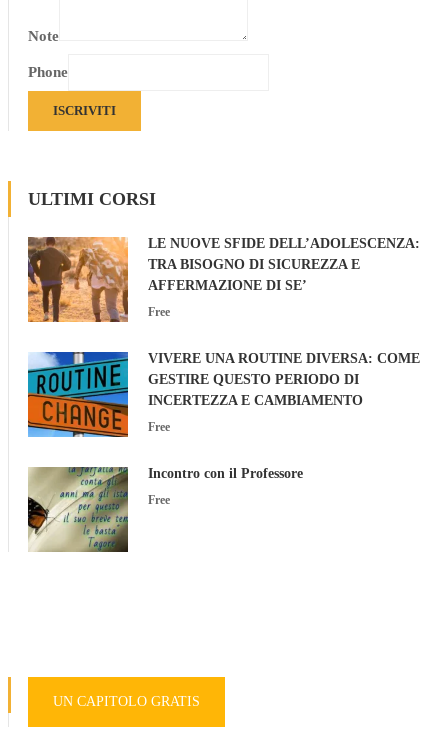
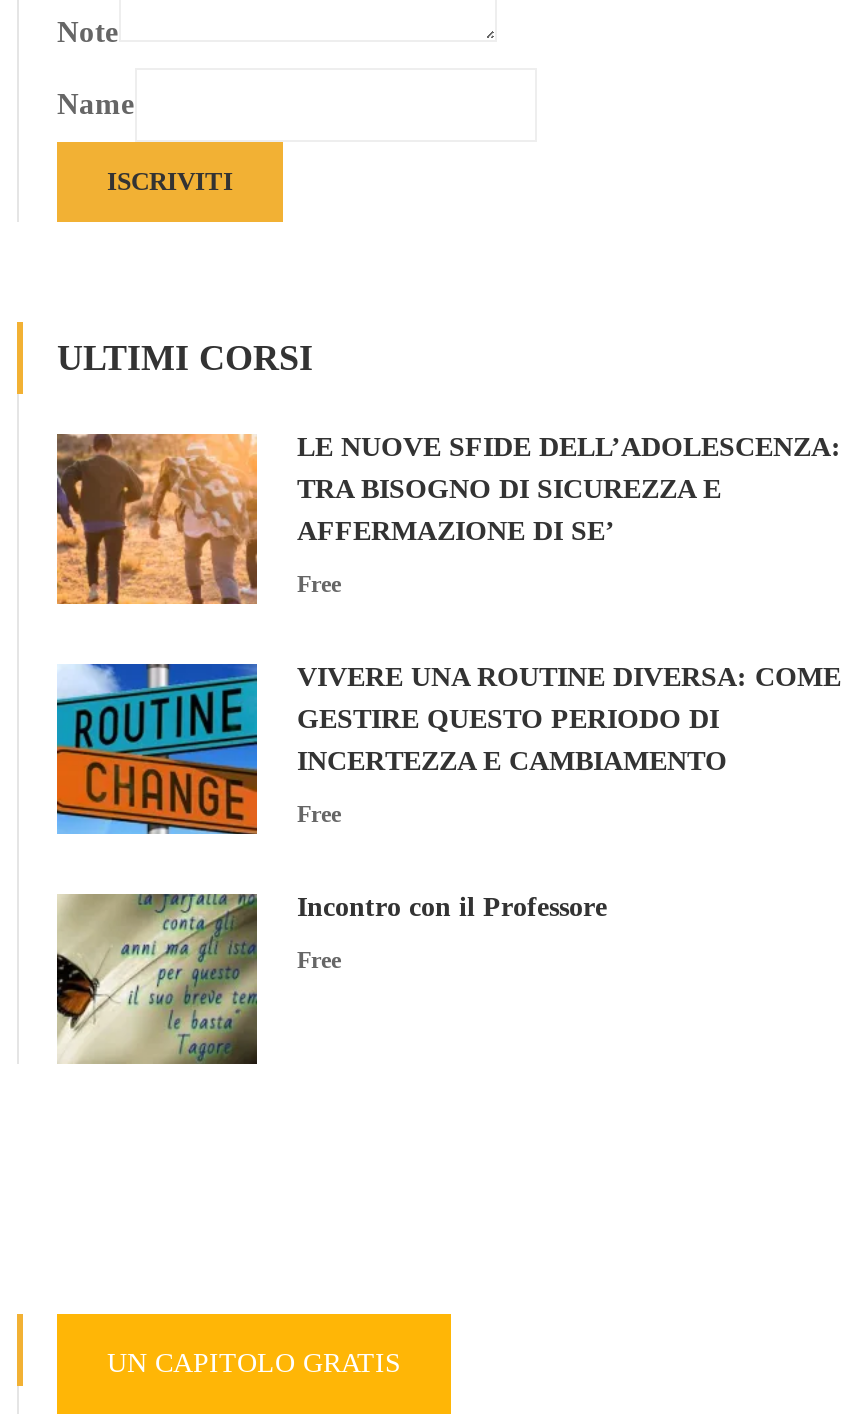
[28,64,68,80] Phone -> [57,88,135,120] Name

